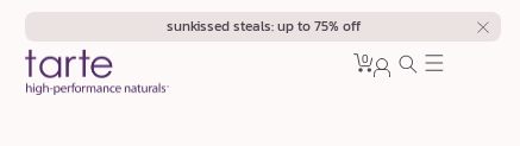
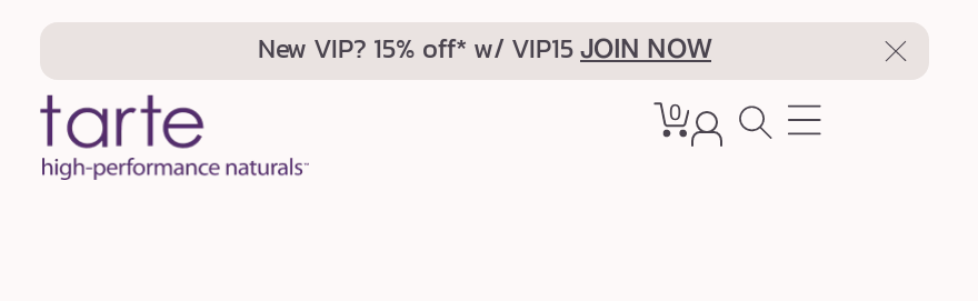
[166,15,360,37] sunkissed steals: up to 75% off -> [258,29,711,69] New VIP? 15% off* w/ VIP15 JOIN NOW

